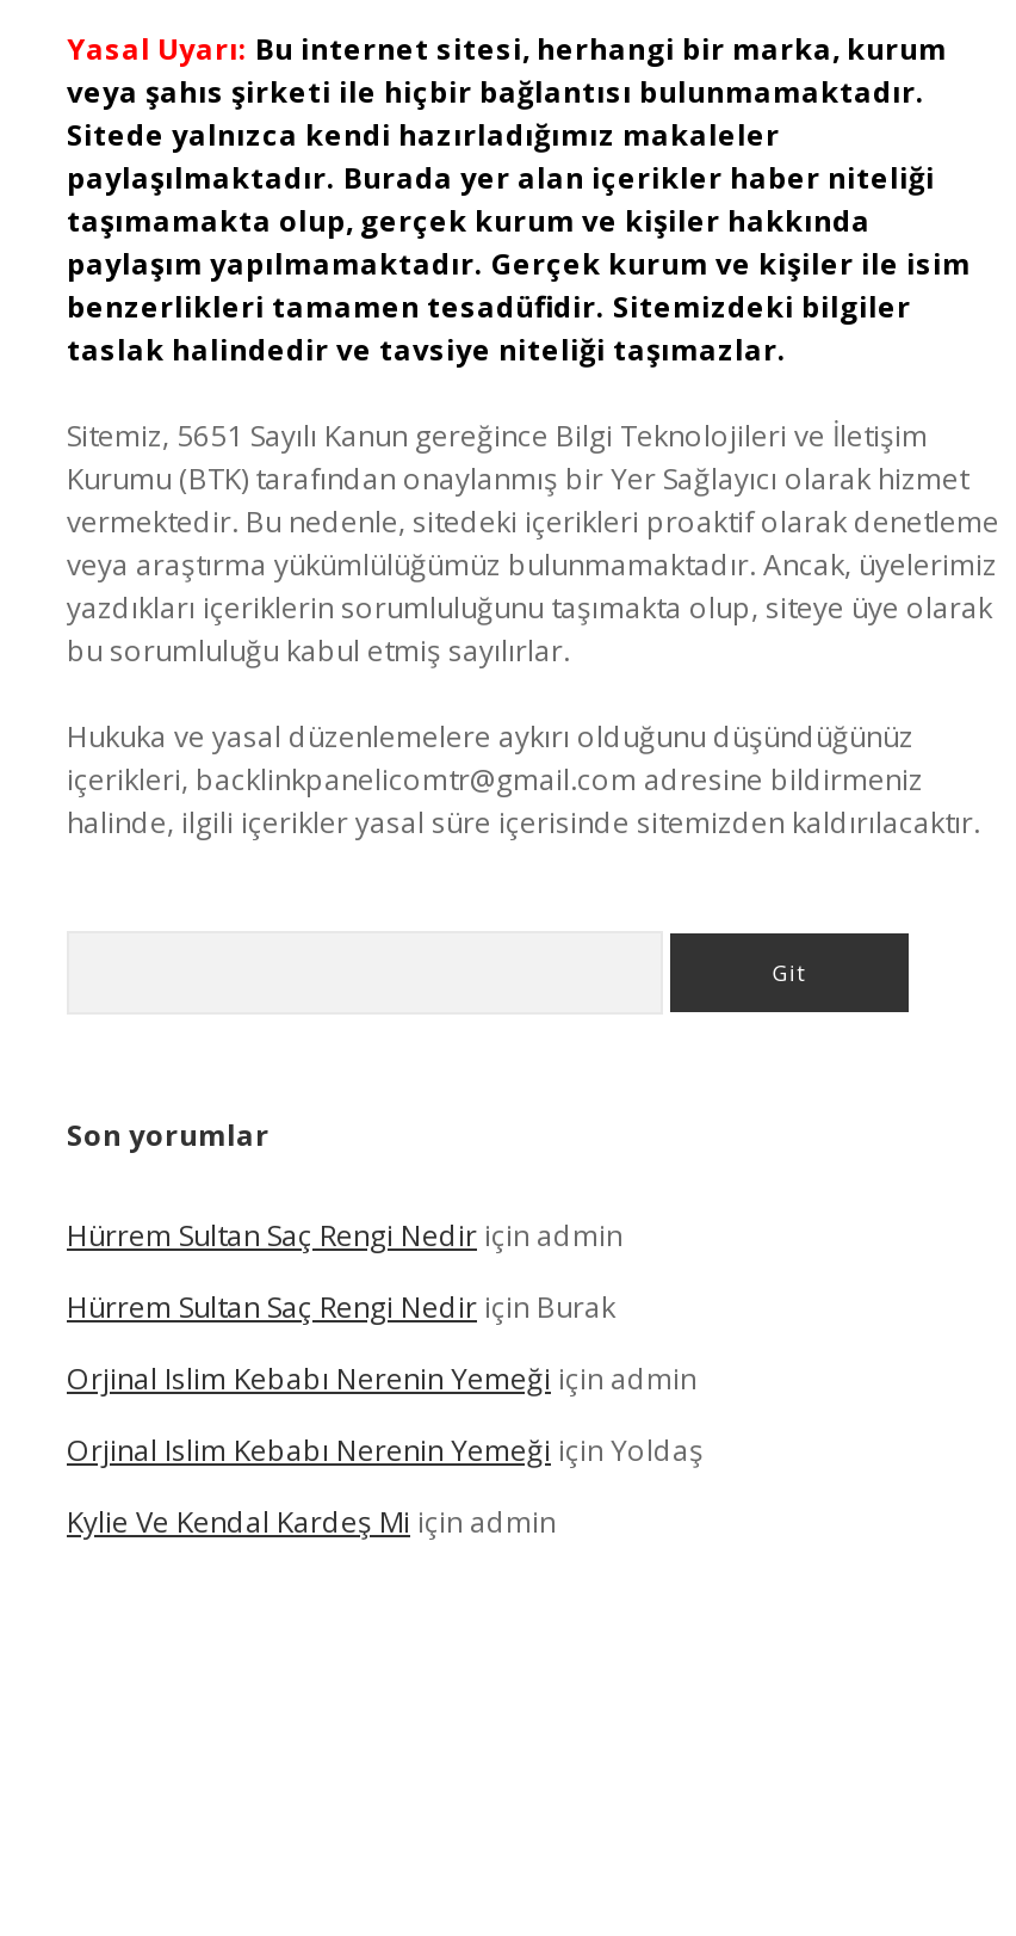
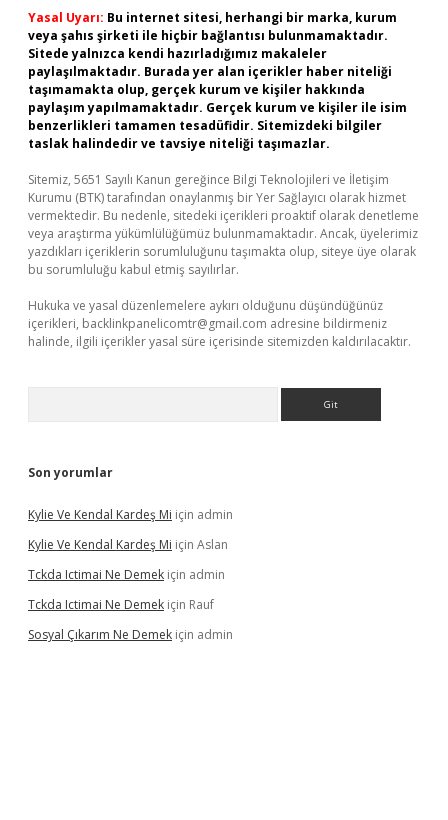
[67,1215,704,1471] Hürrem Sultan Saç Rengi Nedir için admin | Hürrem Sultan Saç Rengi Nedir için Burak | Orjinal Islim Kebabı Nerenin Yemeği için admin | Orjinal Islim Kebabı Nerenin Yemeği için Yoldaş -> none
moved [67,1502,556,1542] -> [28,506,233,523]: Kylie Ve Kendal Kardeş Mi için admin
none -> [28,536,233,643] Kylie Ve Kendal Kardeş Mi için Aslan | Tckda Ictimai Ne Demek için admin | Tckda Ictimai Ne Demek için Rauf | Sosyal Çıkarım Ne Demek için admin

